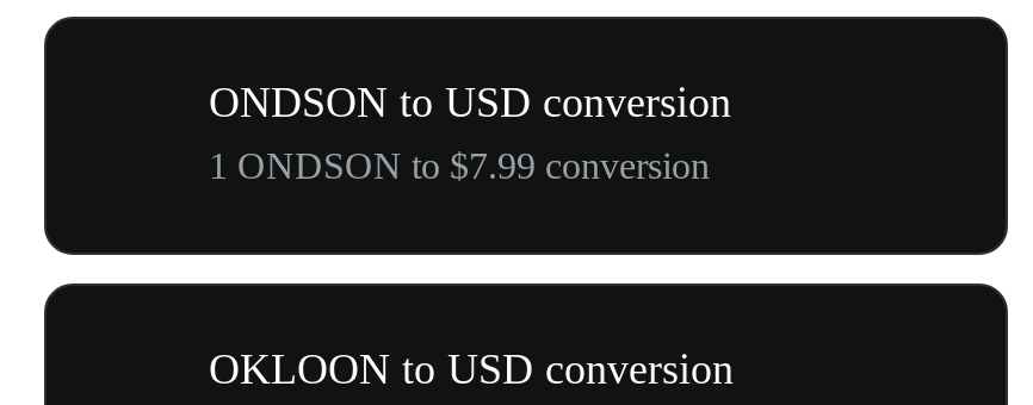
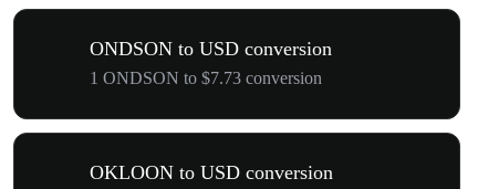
[209,145,710,186] 1 ONDSON to $7.99 conversion -> [90,69,322,87] 1 ONDSON to $7.73 conversion

